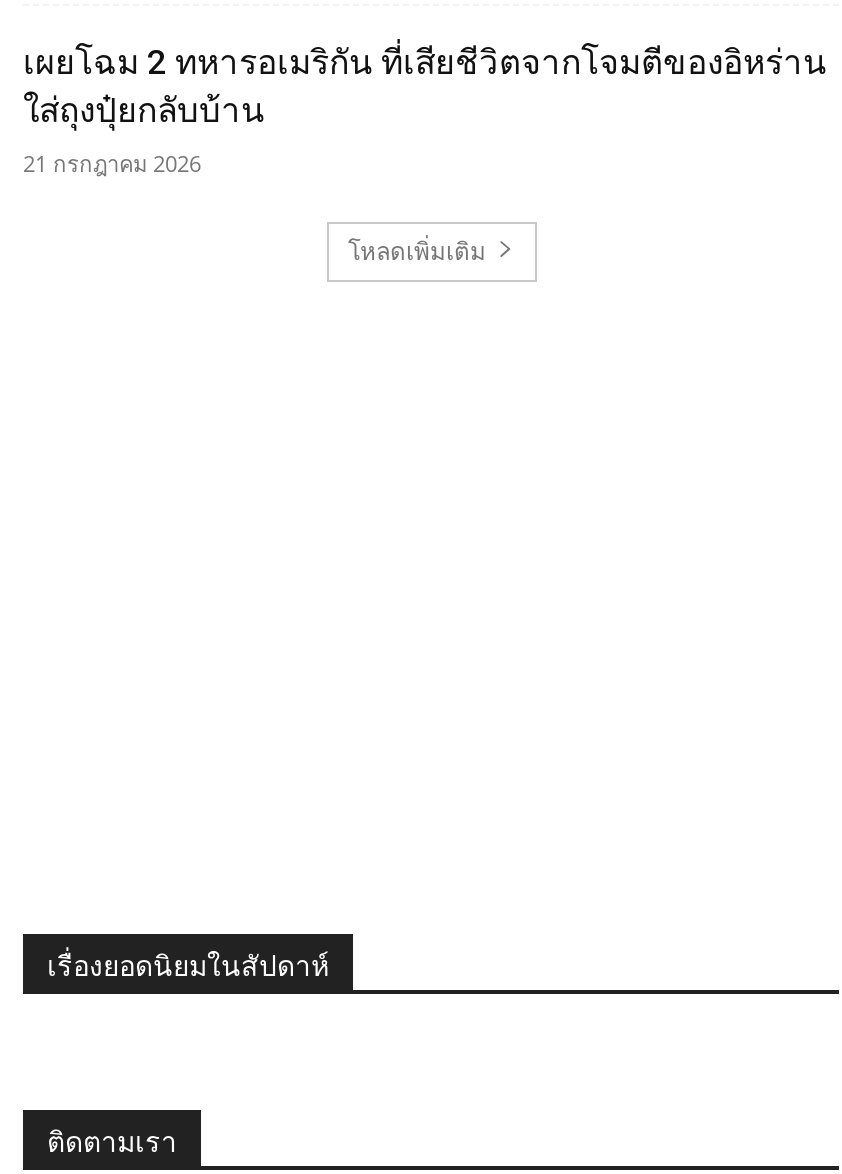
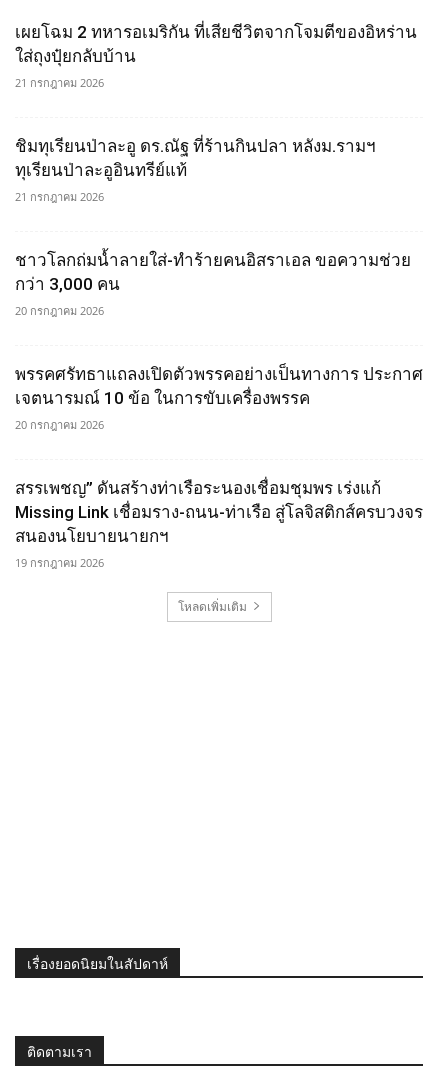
none -> [15,136,423,570] ชิมทุเรียนป่าละอู ดร.ณัฐ ที่ร้านกินปลา หลังม.รามฯ | ทุเรียนป่าละอูอินทรีย์แท้ | 21 กรกฎาคม 2026 | ชาวโลกถ่มน้ำลายใส่-ทำร้ายคนอิสราเอล ขอความช่วย | กว่า 3,000 คน | 20 กรกฎาคม 2026 | พรรคศรัทธาแถลงเปิดตัวพรรคอย่างเป็นทางการ ประกาศ | เจตนารมณ์ 10 ข้อ ในการขับเครื่องพรรค | 20 กรกฎาคม 2026 | สรรเพชญ” ดันสร้างท่าเรือระนองเชื่อมชุมพร เร่งแก้ | Missing Link เชื่อมราง-ถนน-ท่าเรือ สู่โลจิสติกส์ครบวงจร | สนองนโยบายนายกฯ | 19 กรกฎาคม 2026

